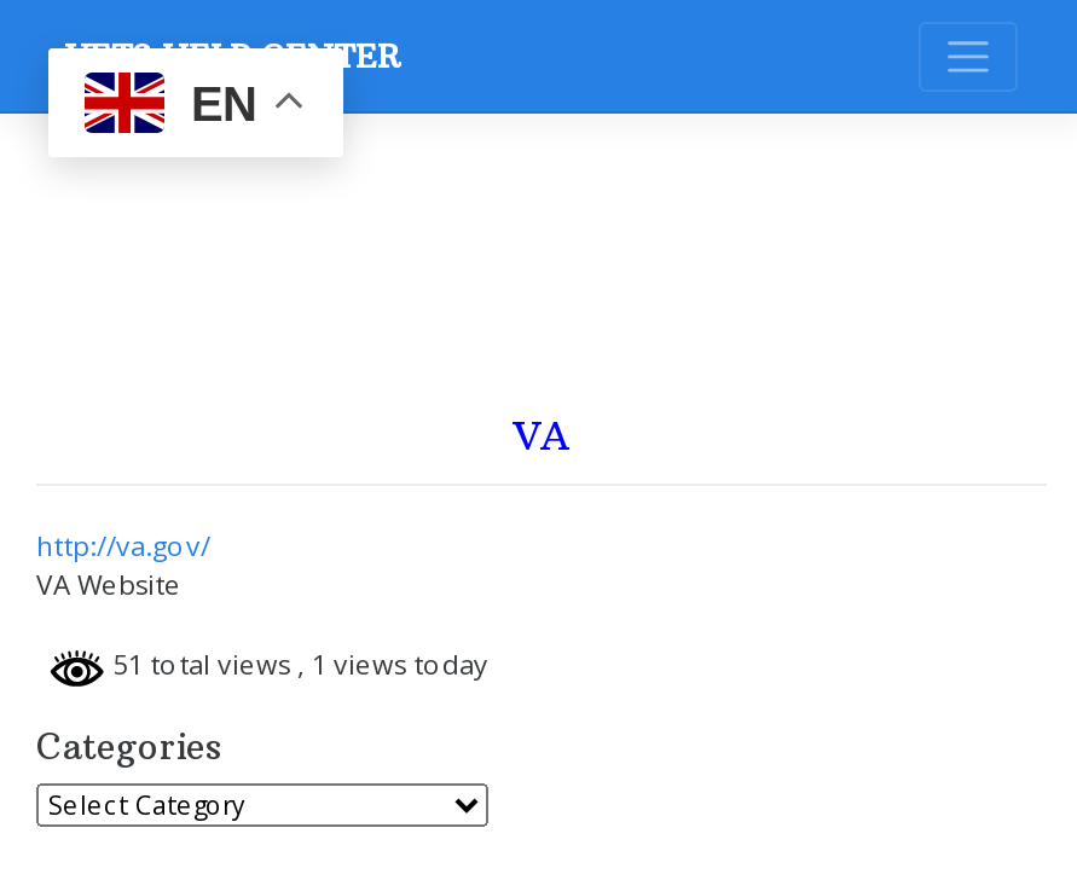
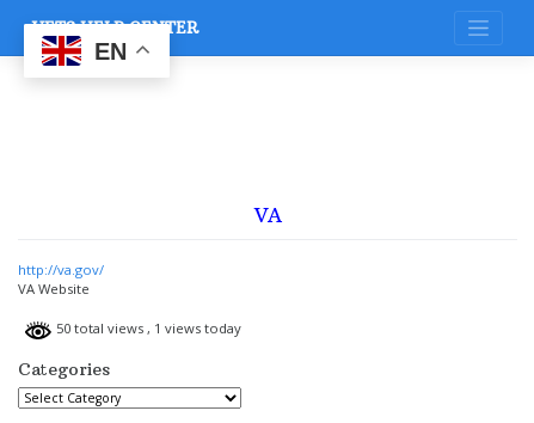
[106,646,488,682] 51 total views, 1 views today -> [53,319,241,337] 50 total views, 1 views today

